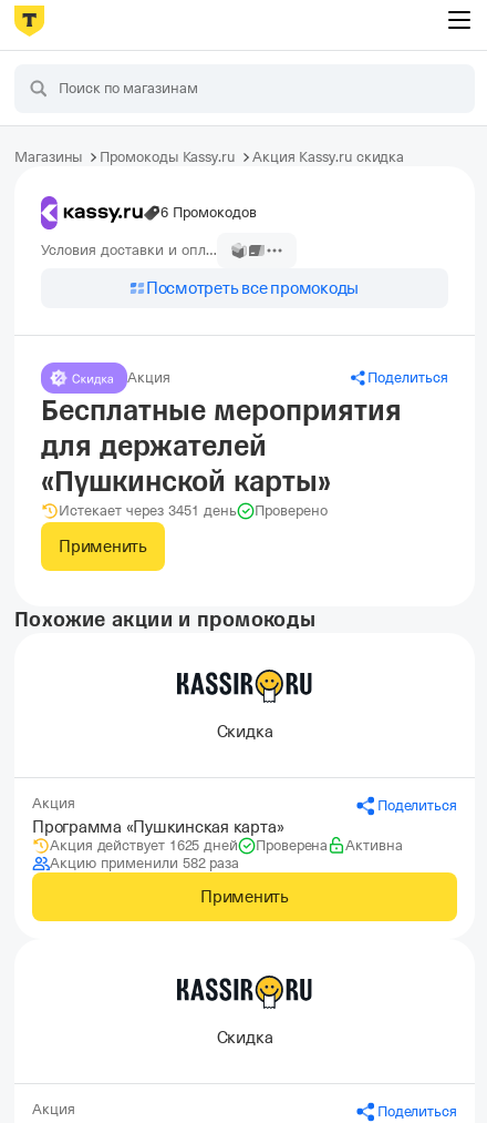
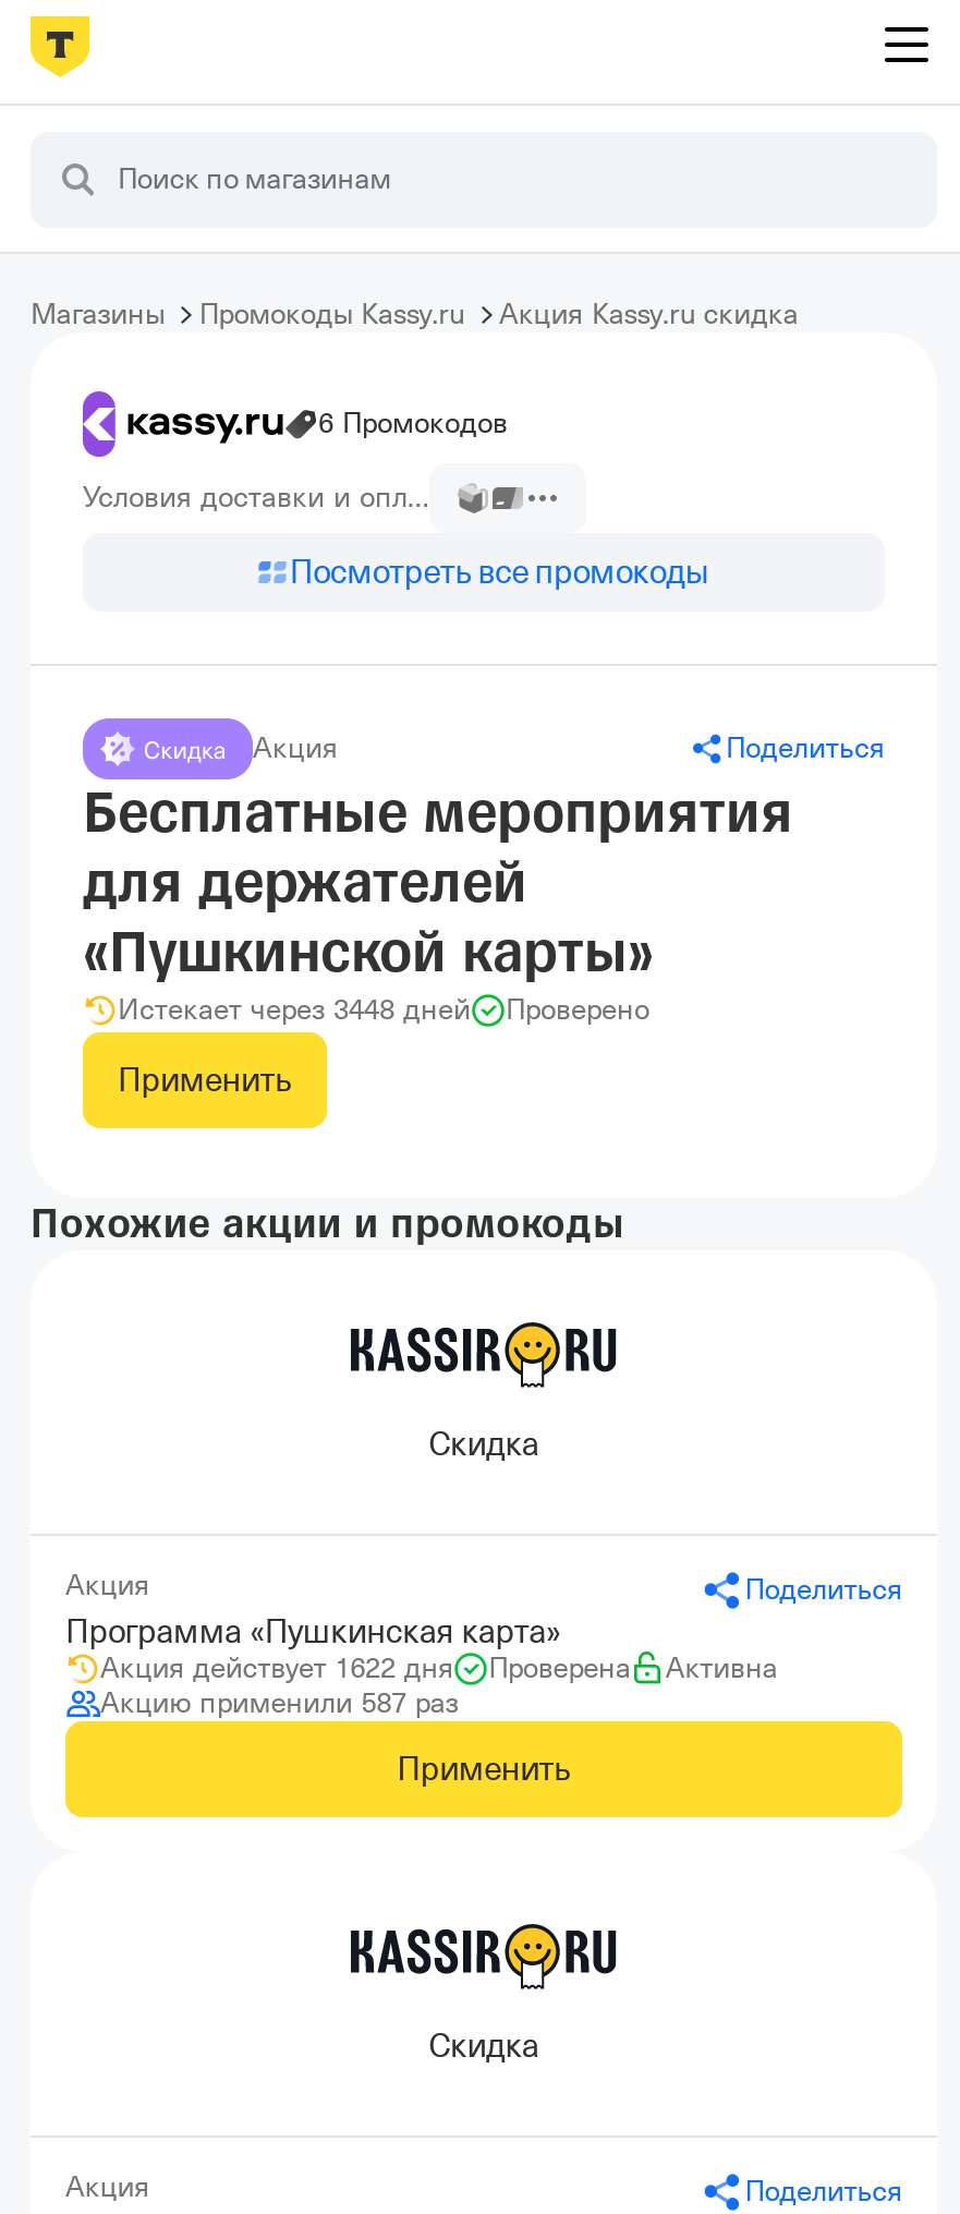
[59,502,237,519] Истекает через 3451 день -> [118,993,471,1026] Истекает через 3448 дней
[50,837,238,854] Акция действует 1625 дней -> [100,1652,454,1684] Акция действует 1622 дня
[50,855,239,871] Акцию применили 582 раза -> [100,1686,458,1719] Акцию применили 587 раз

